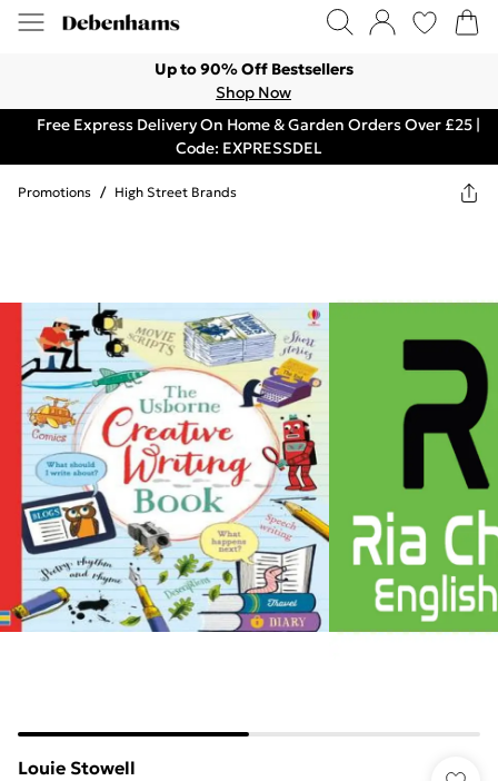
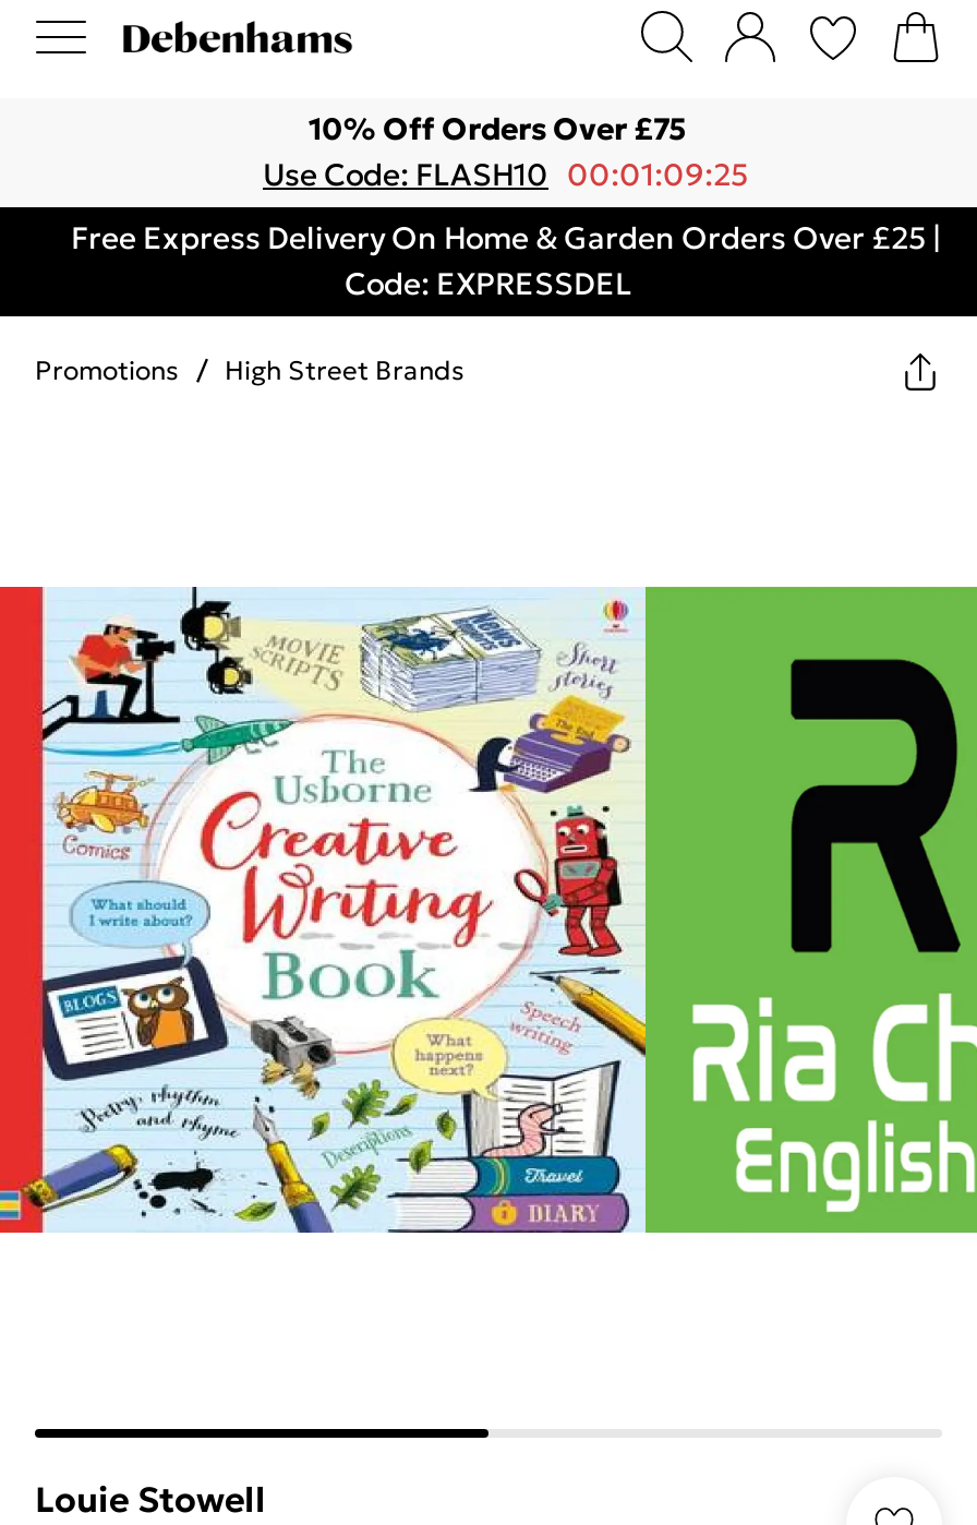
[154,59,353,102] Up to 90% Off Bestsellers | Shop Now -> [263,109,748,194] 10% Off Orders Over £75 | Use Code: FLASH10 00:01:09:25

